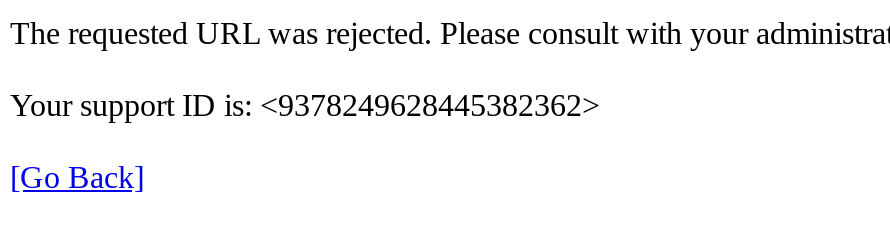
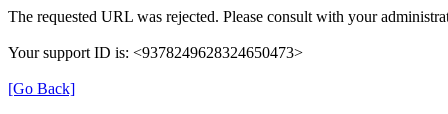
[10,88,600,122] Your support ID is: <9378249628445382362> -> [8,44,303,61] Your support ID is: <9378249628324650473>

